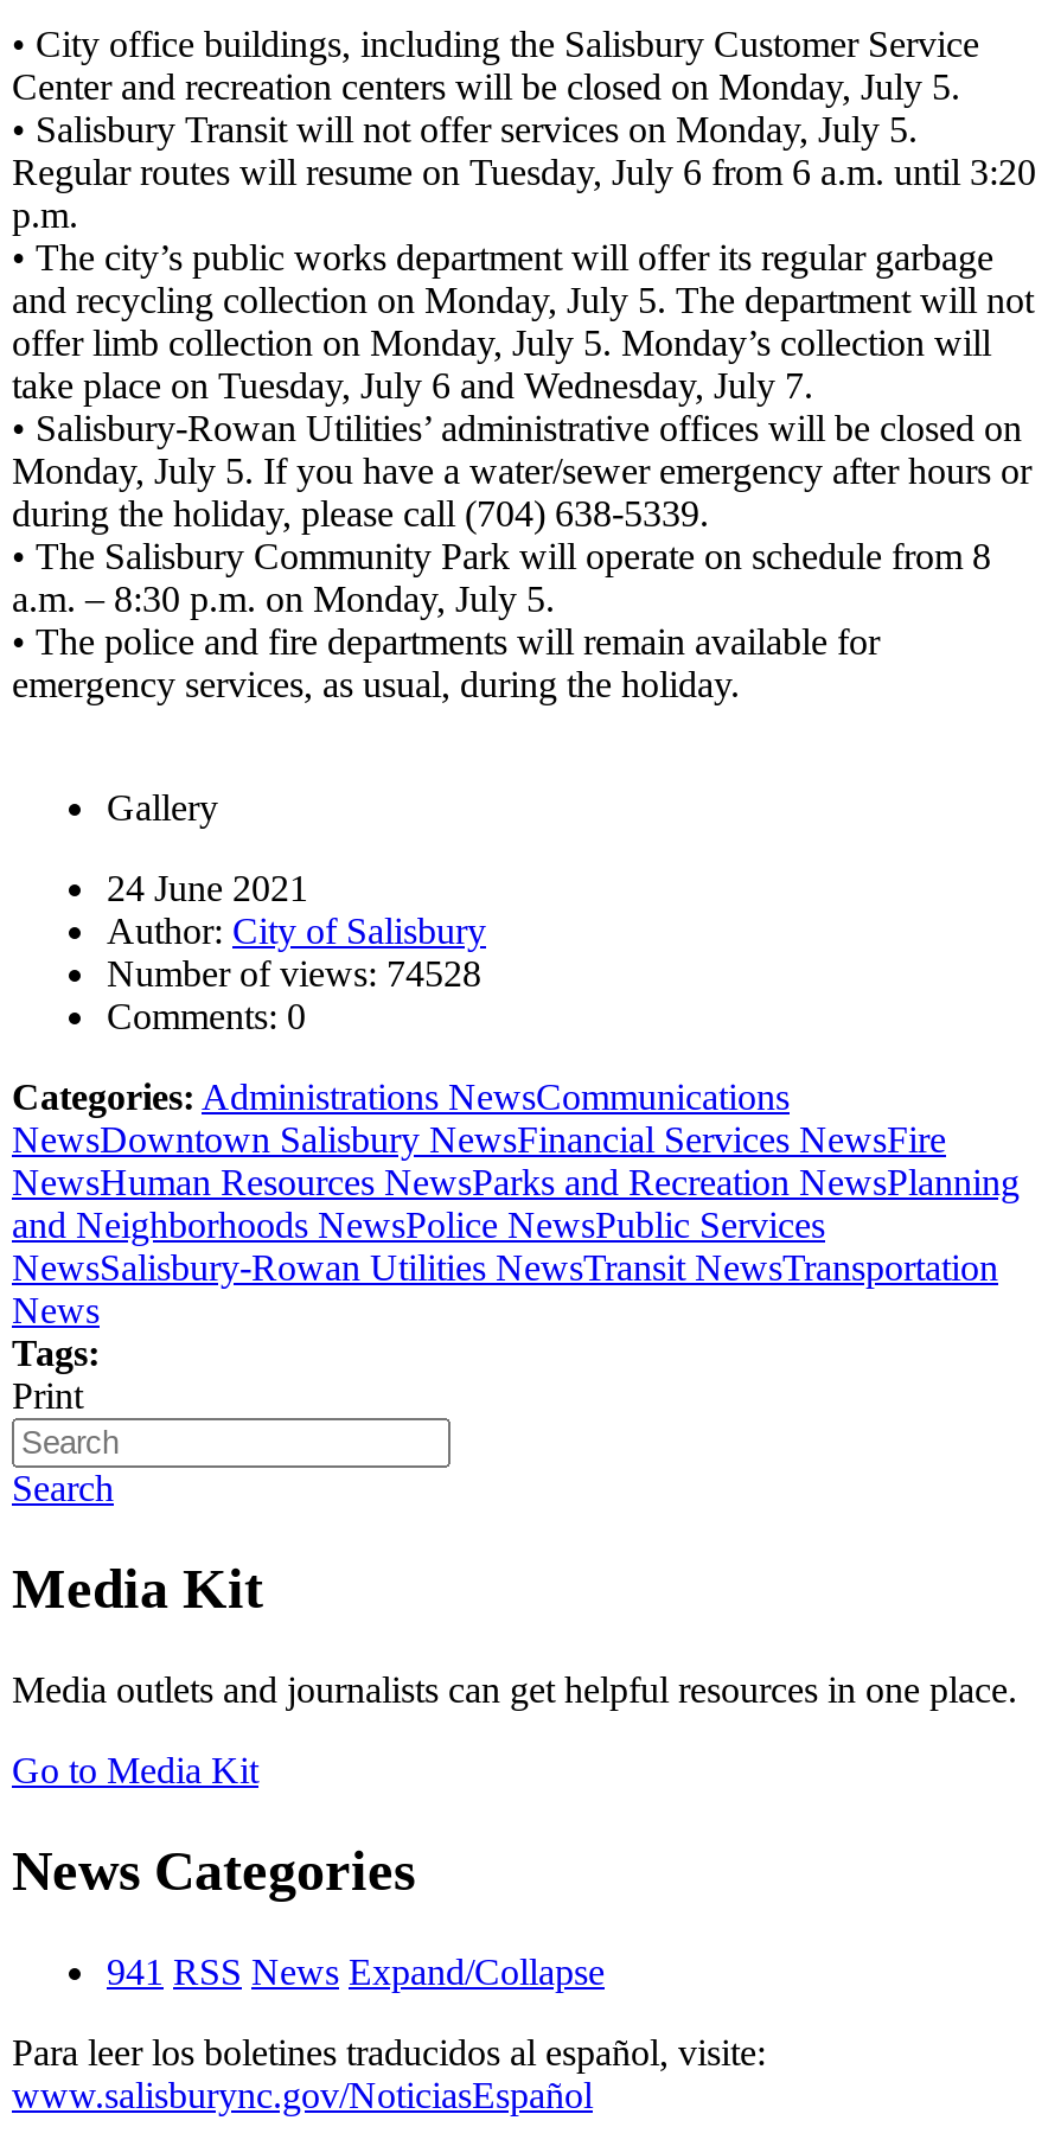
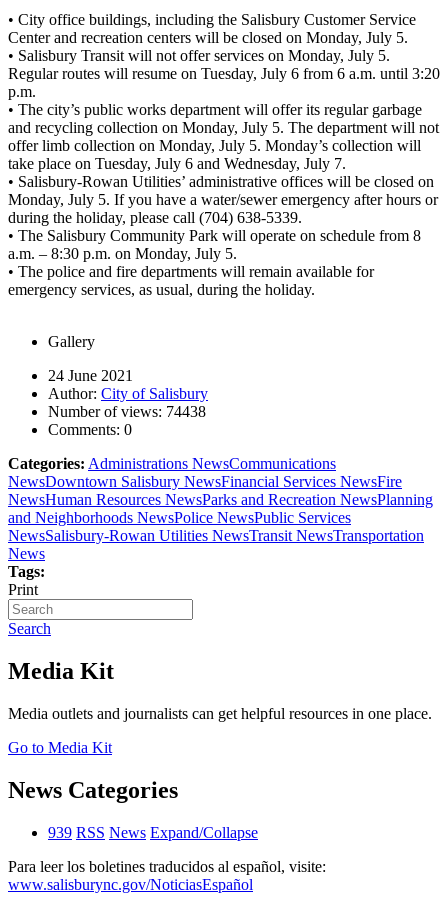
[107,954,481,994] Number of views: 74528 -> [48,403,206,420] Number of views: 74438
[107,1951,605,1992] 941 RSS News Expand/Collapse -> [48,824,258,841] 939 RSS News Expand/Collapse

